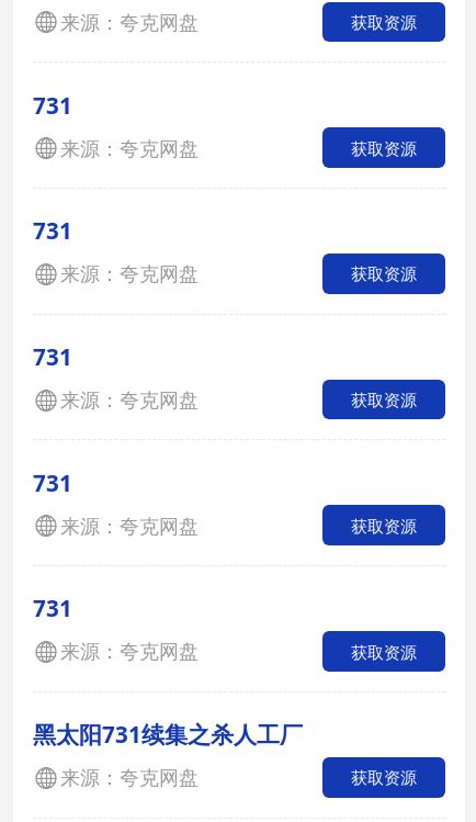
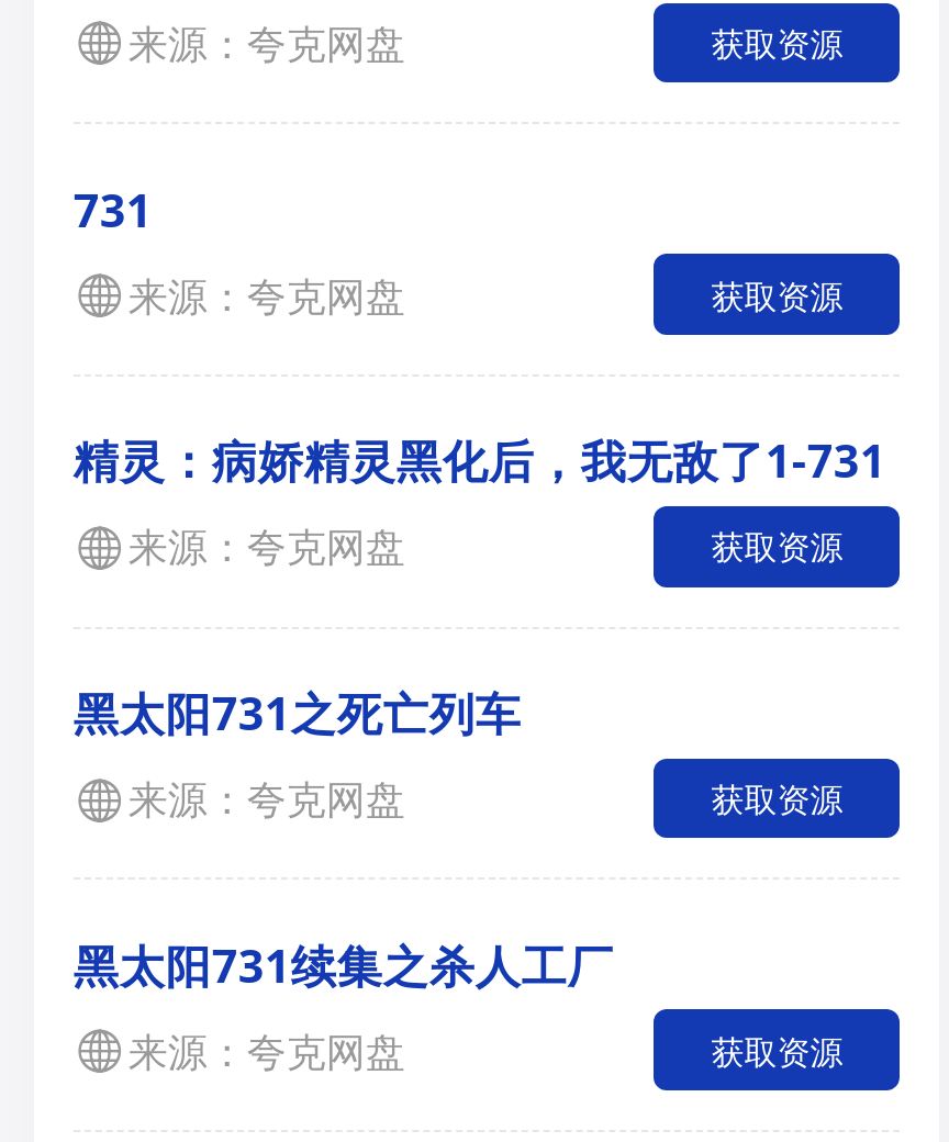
[33,215,72,246] 731 -> [73,430,886,491] 精灵：病娇精灵黑化后，我无敌了1-731
[33,341,417,624] 731 | 来源：夸克网盘 | 获取资源 | 731 | 来源：夸克网盘 | 获取资源 | 731 -> [73,682,521,743] 黑太阳731之死亡列车

